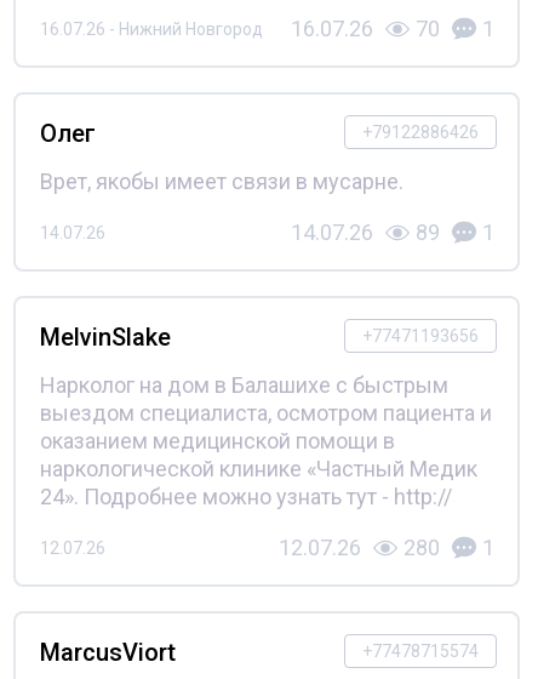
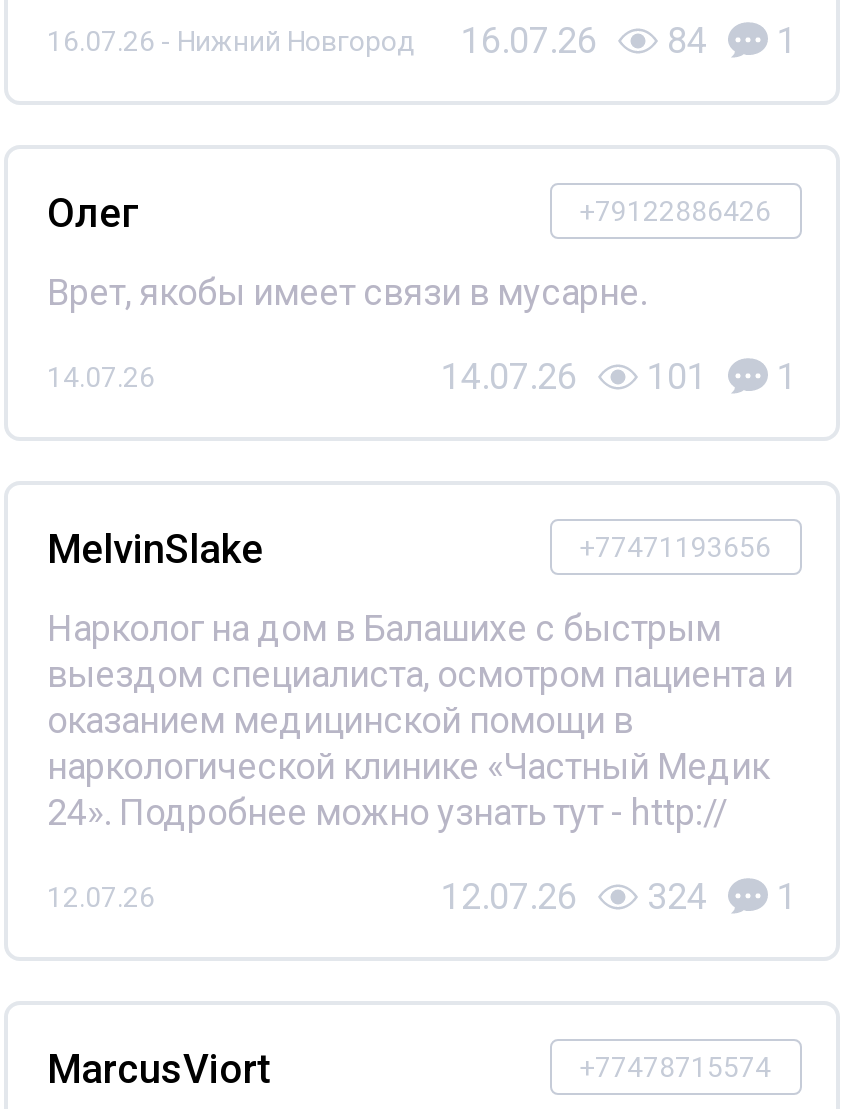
[39,16,494,42] 16.07.26 - Нижний Новгород 16.07.26 70 1 -> [47,20,797,62] 16.07.26 - Нижний Новгород 16.07.26 84 1
[290,220,494,246] 14.07.26 89 1 -> [441,356,797,398] 14.07.26 101 1
[278,535,494,561] 12.07.26 280 1 -> [441,876,797,918] 12.07.26 324 1

